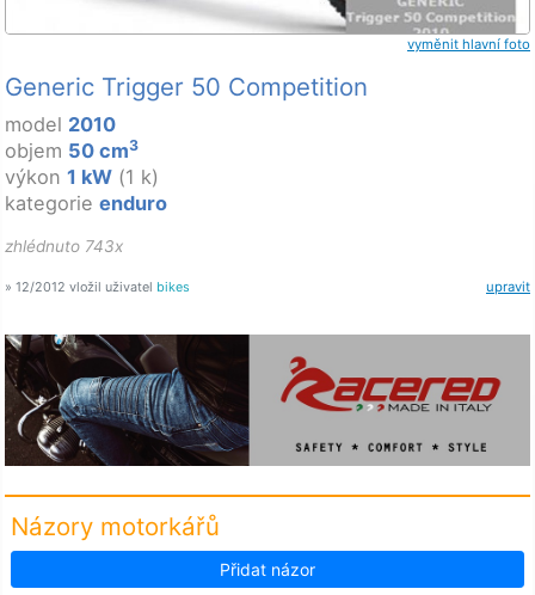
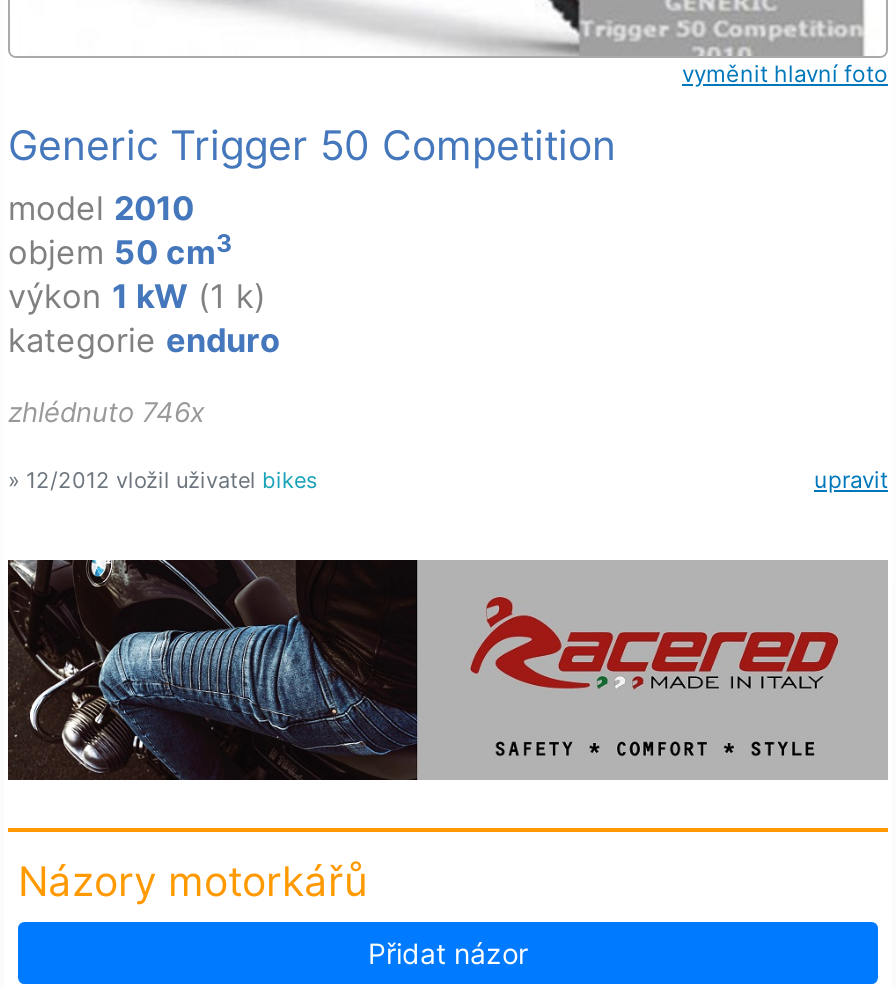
[5,237,123,256] zhlédnuto 743x -> [8,396,204,428] zhlédnuto 746x

